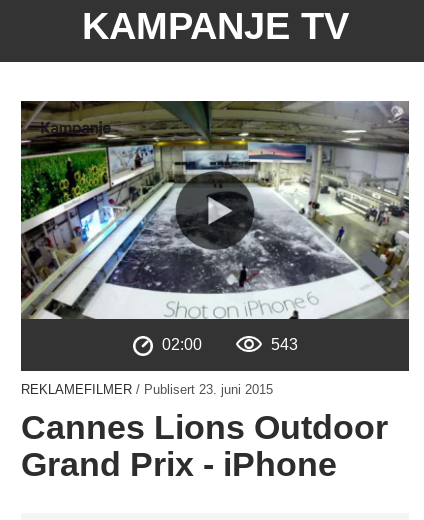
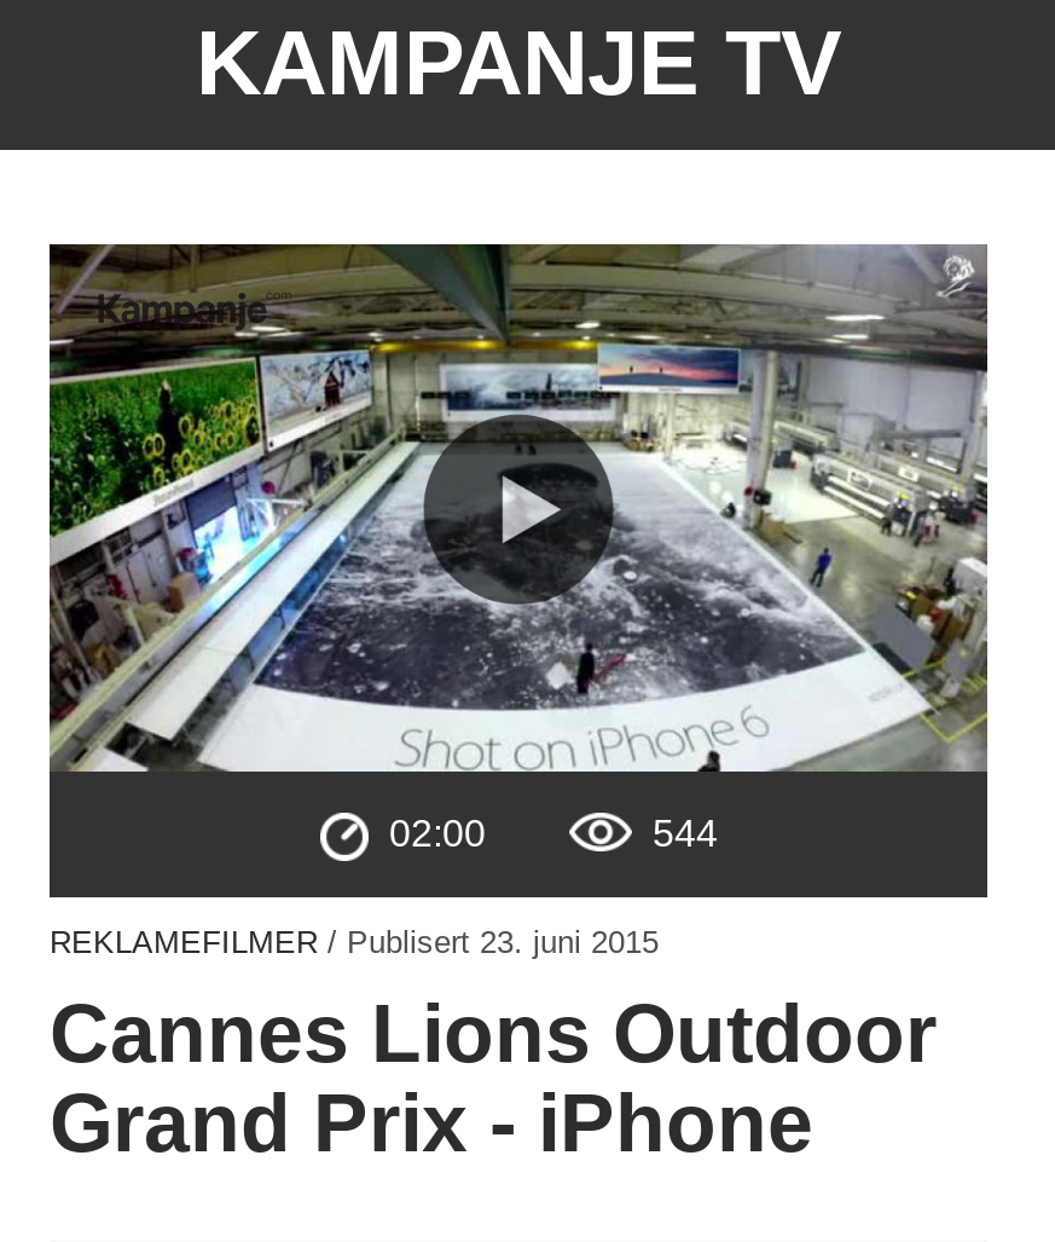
[266,336,297,353] 543 -> [643,813,718,854] 544

